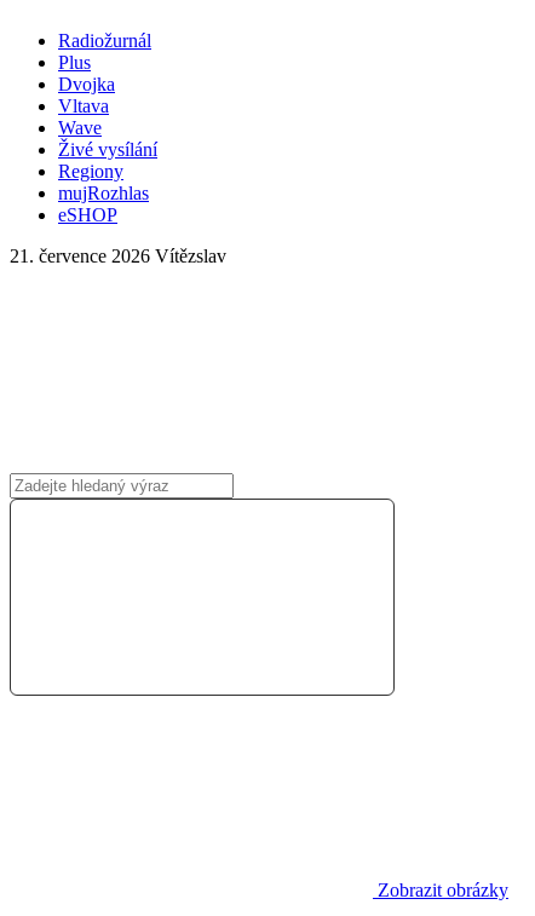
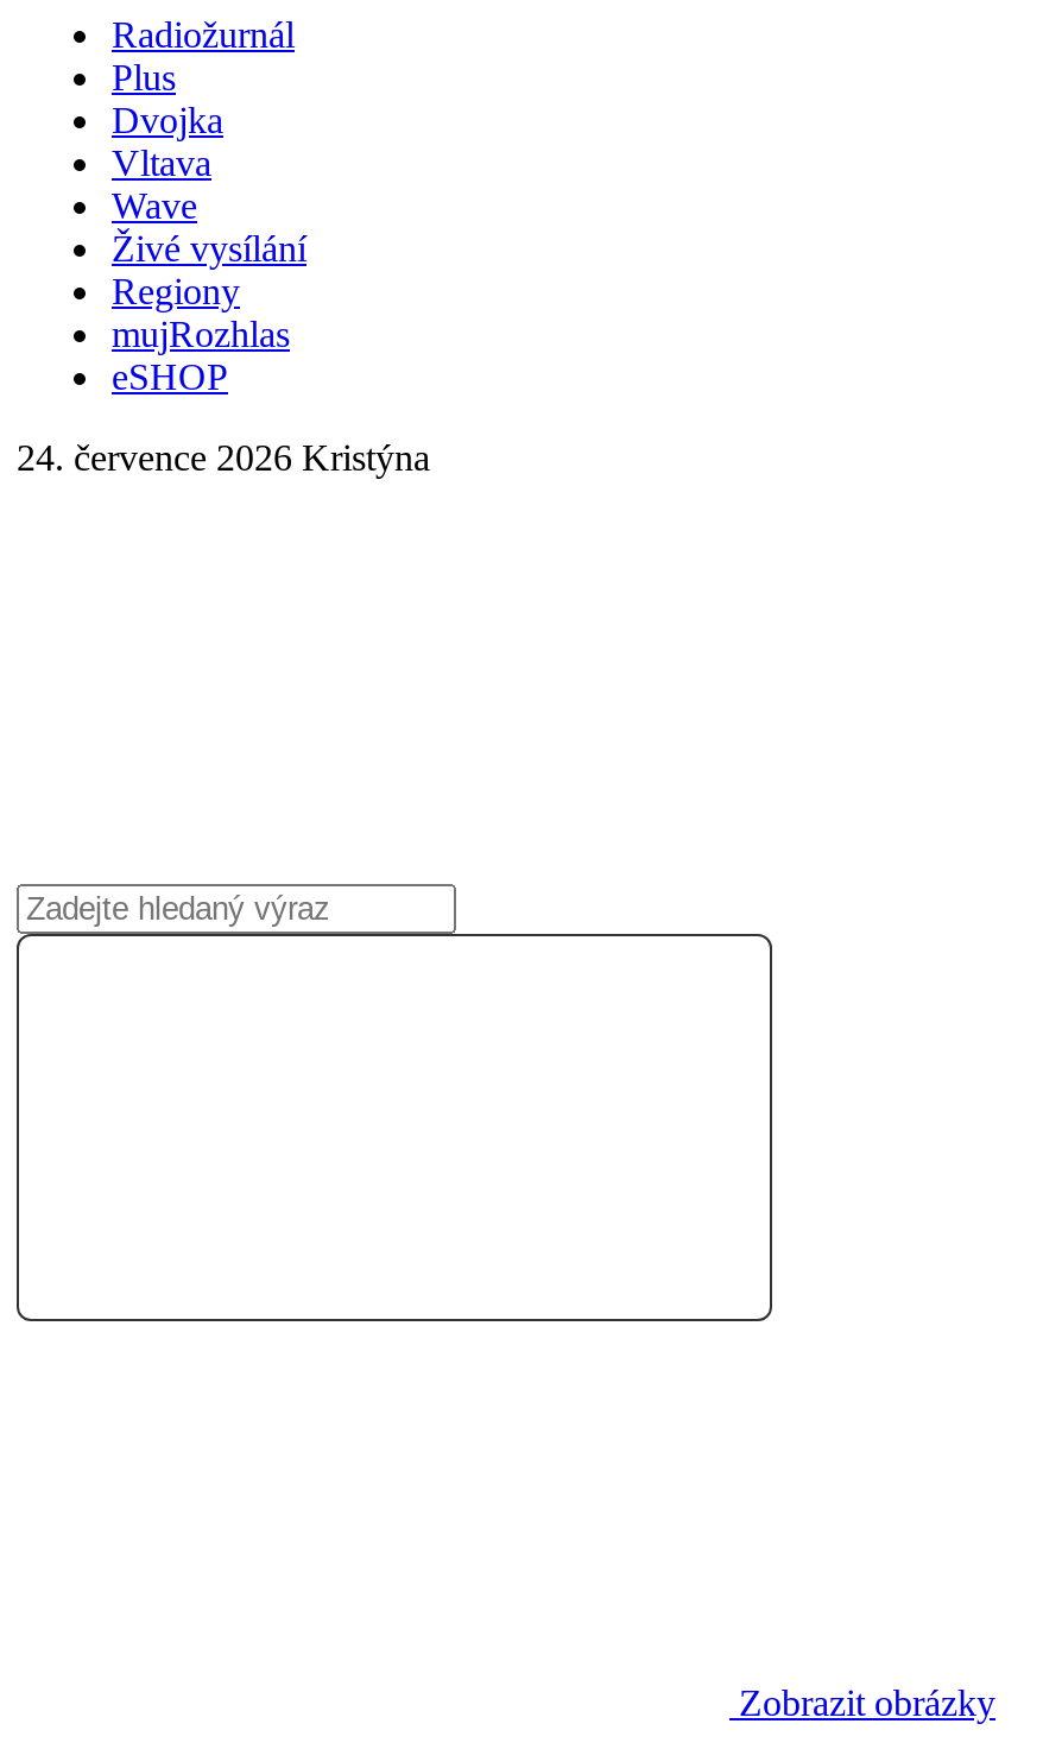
[10,246,226,266] 21. července 2026 Vítězslav -> [17,437,430,478] 24. července 2026 Kristýna

